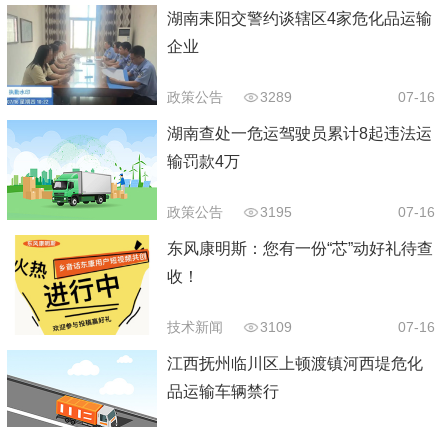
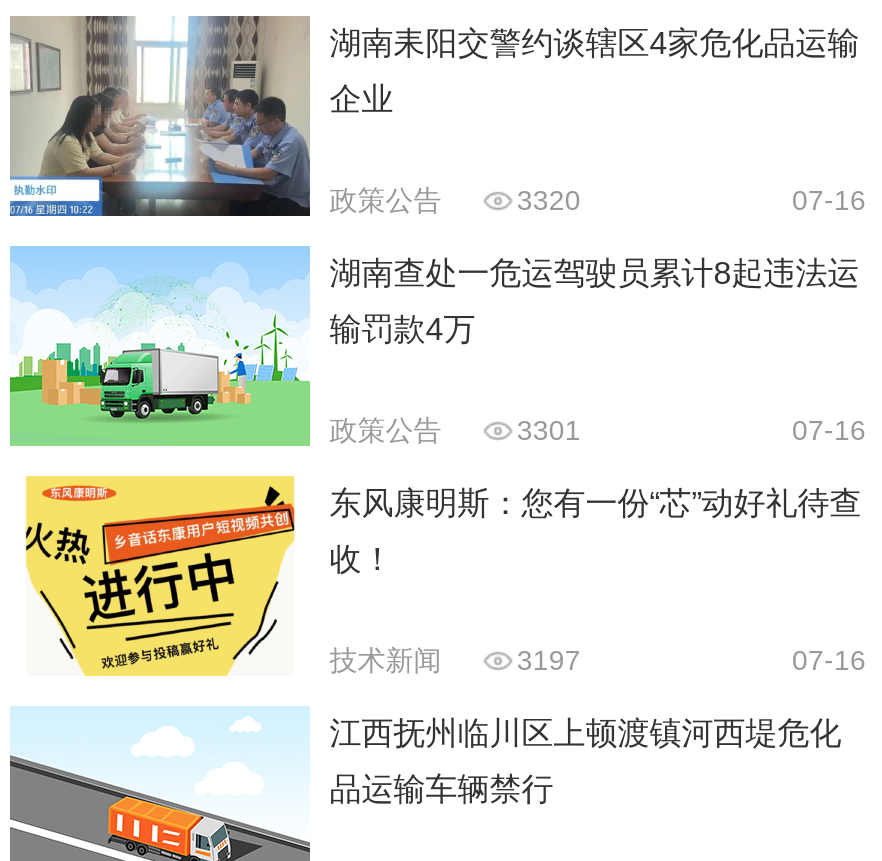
[260,89,292,105] 3289 -> [517,185,581,217] 3320
[260,204,292,220] 3195 -> [517,415,581,447] 3301
[260,319,292,335] 3109 -> [517,645,581,677] 3197

